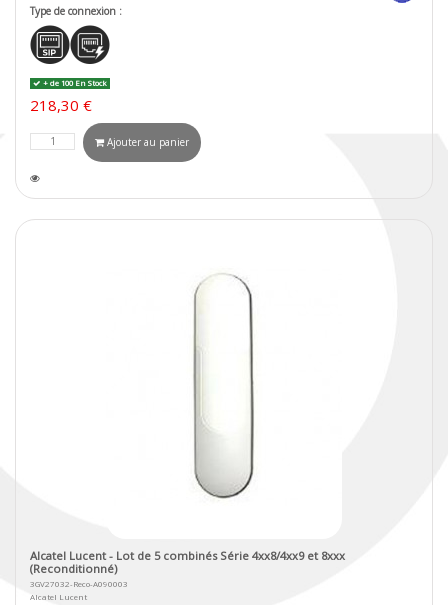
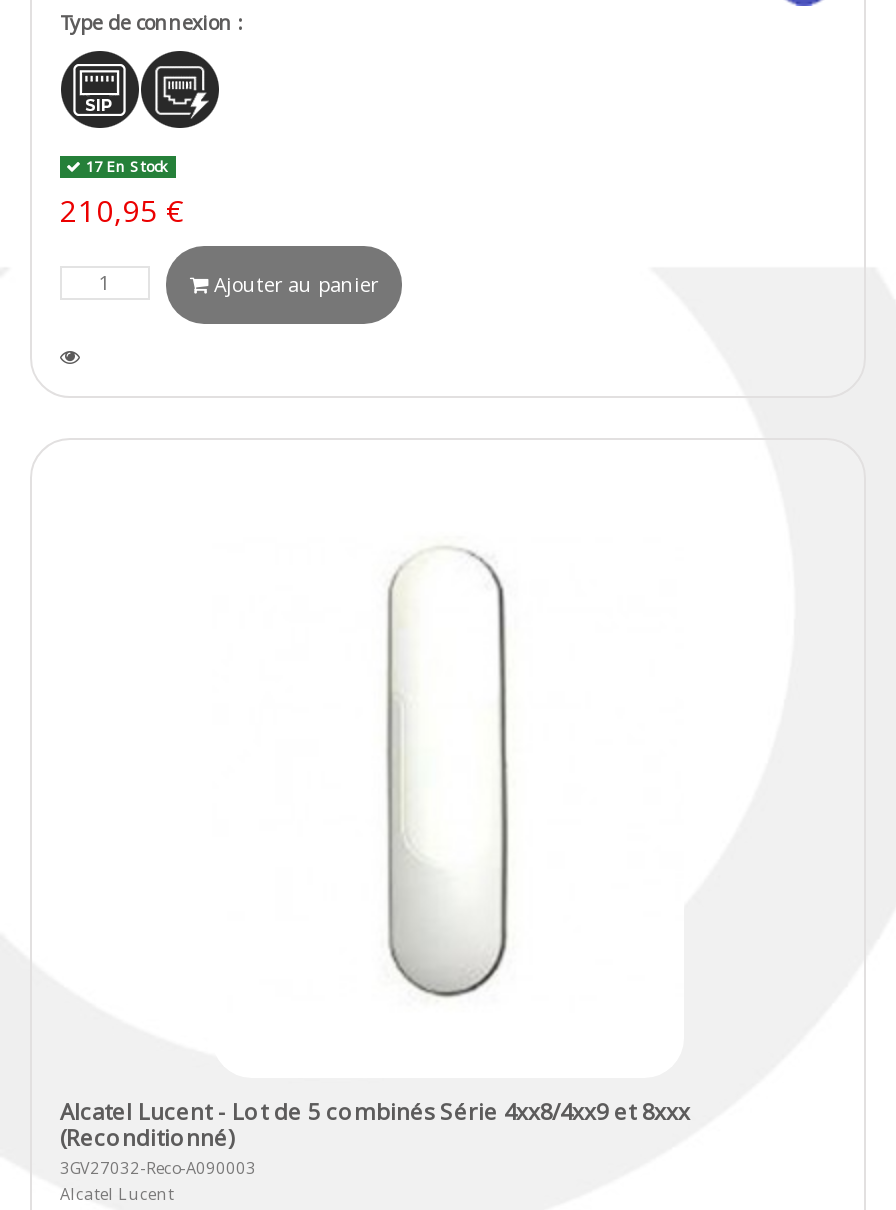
[30,78,107,115] + de 100 En Stock | 218,30 € -> [60,157,184,230] 17 En Stock | 210,95 €

